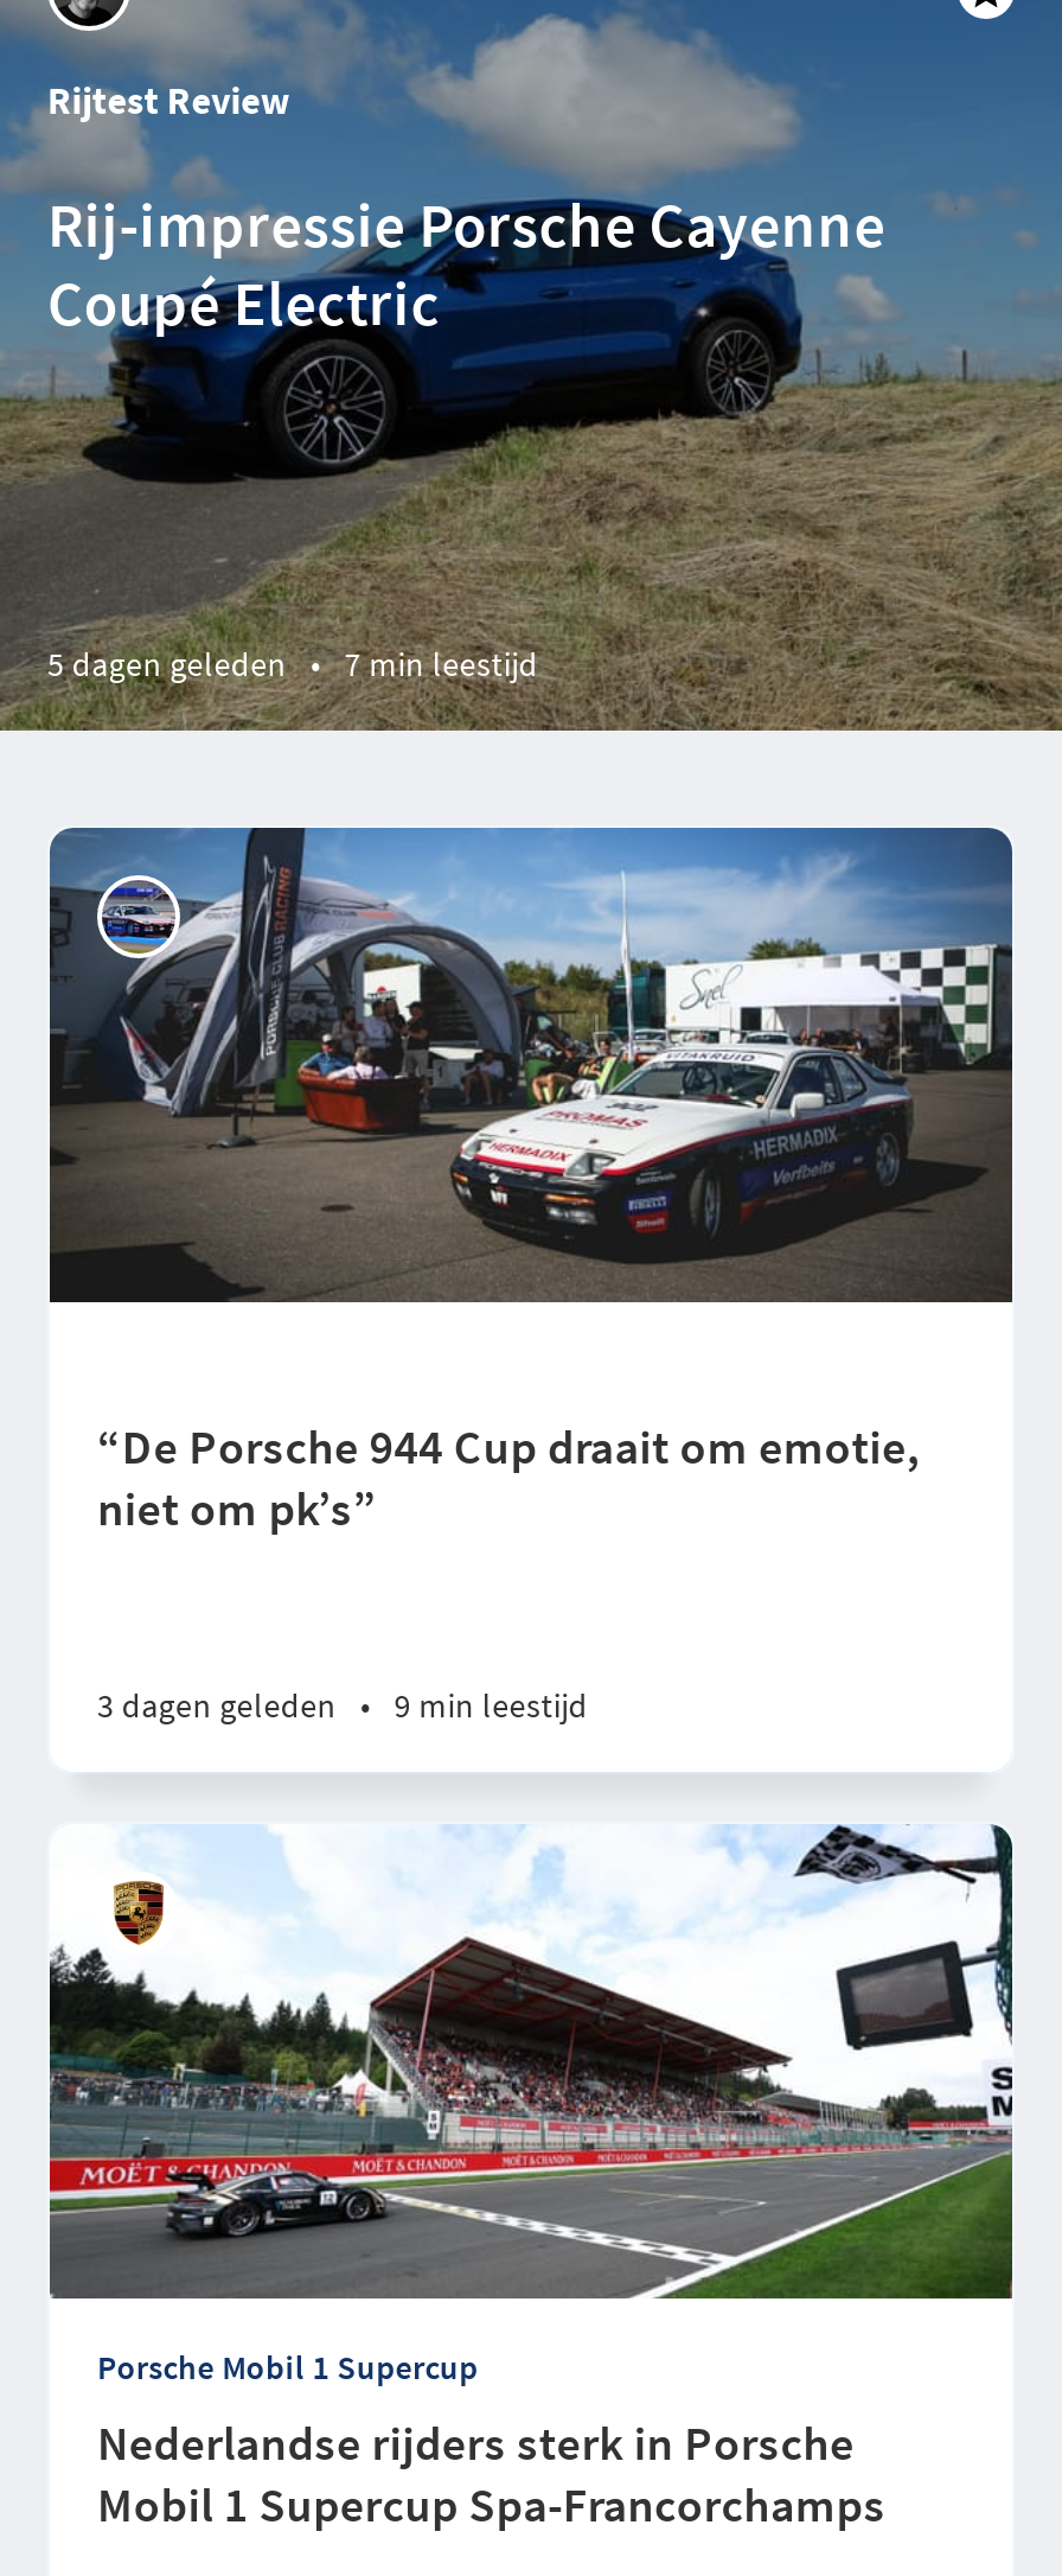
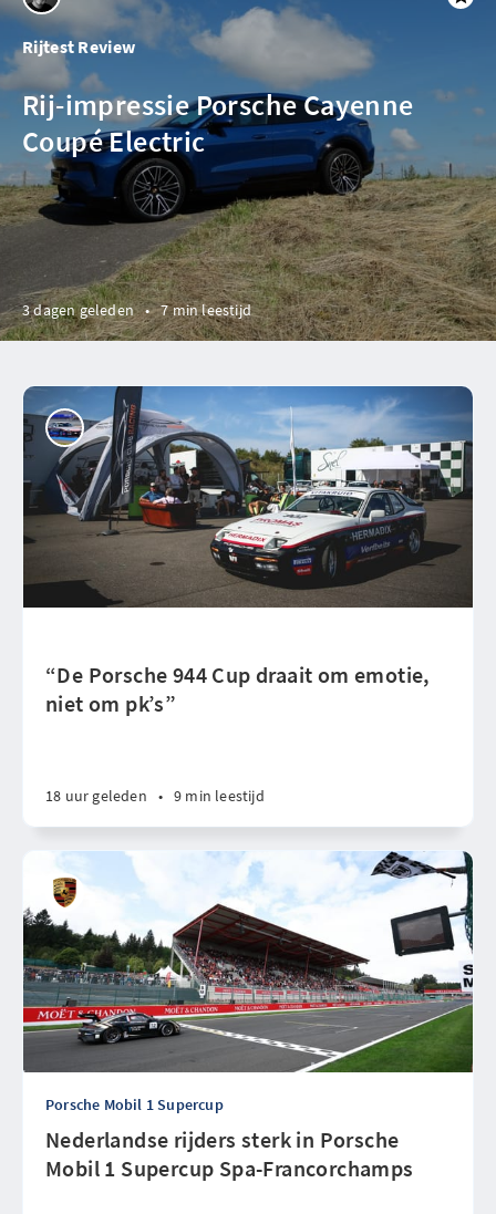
[47,643,538,686] 5 dagen geleden • 7 min leestijd -> [22,300,251,320] 3 dagen geleden • 7 min leestijd
[97,1684,588,1727] 3 dagen geleden • 9 min leestijd -> [45,786,264,806] 18 uur geleden • 9 min leestijd

